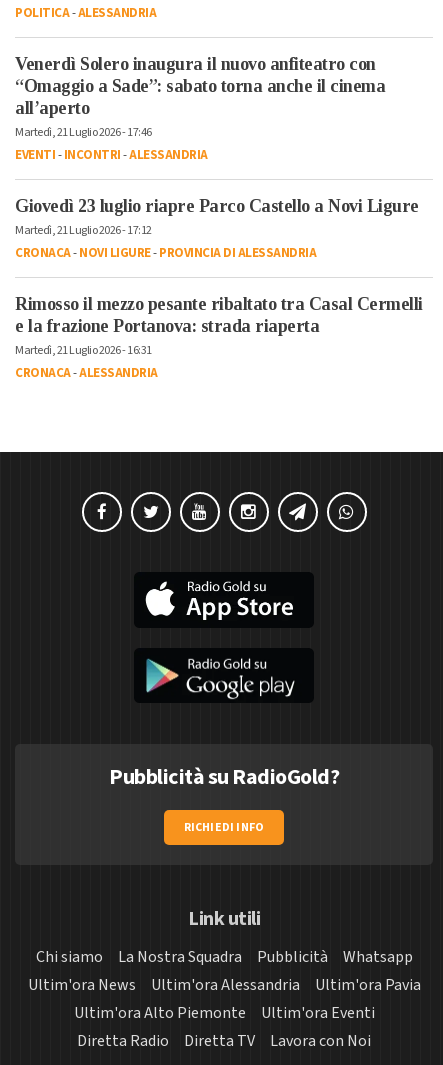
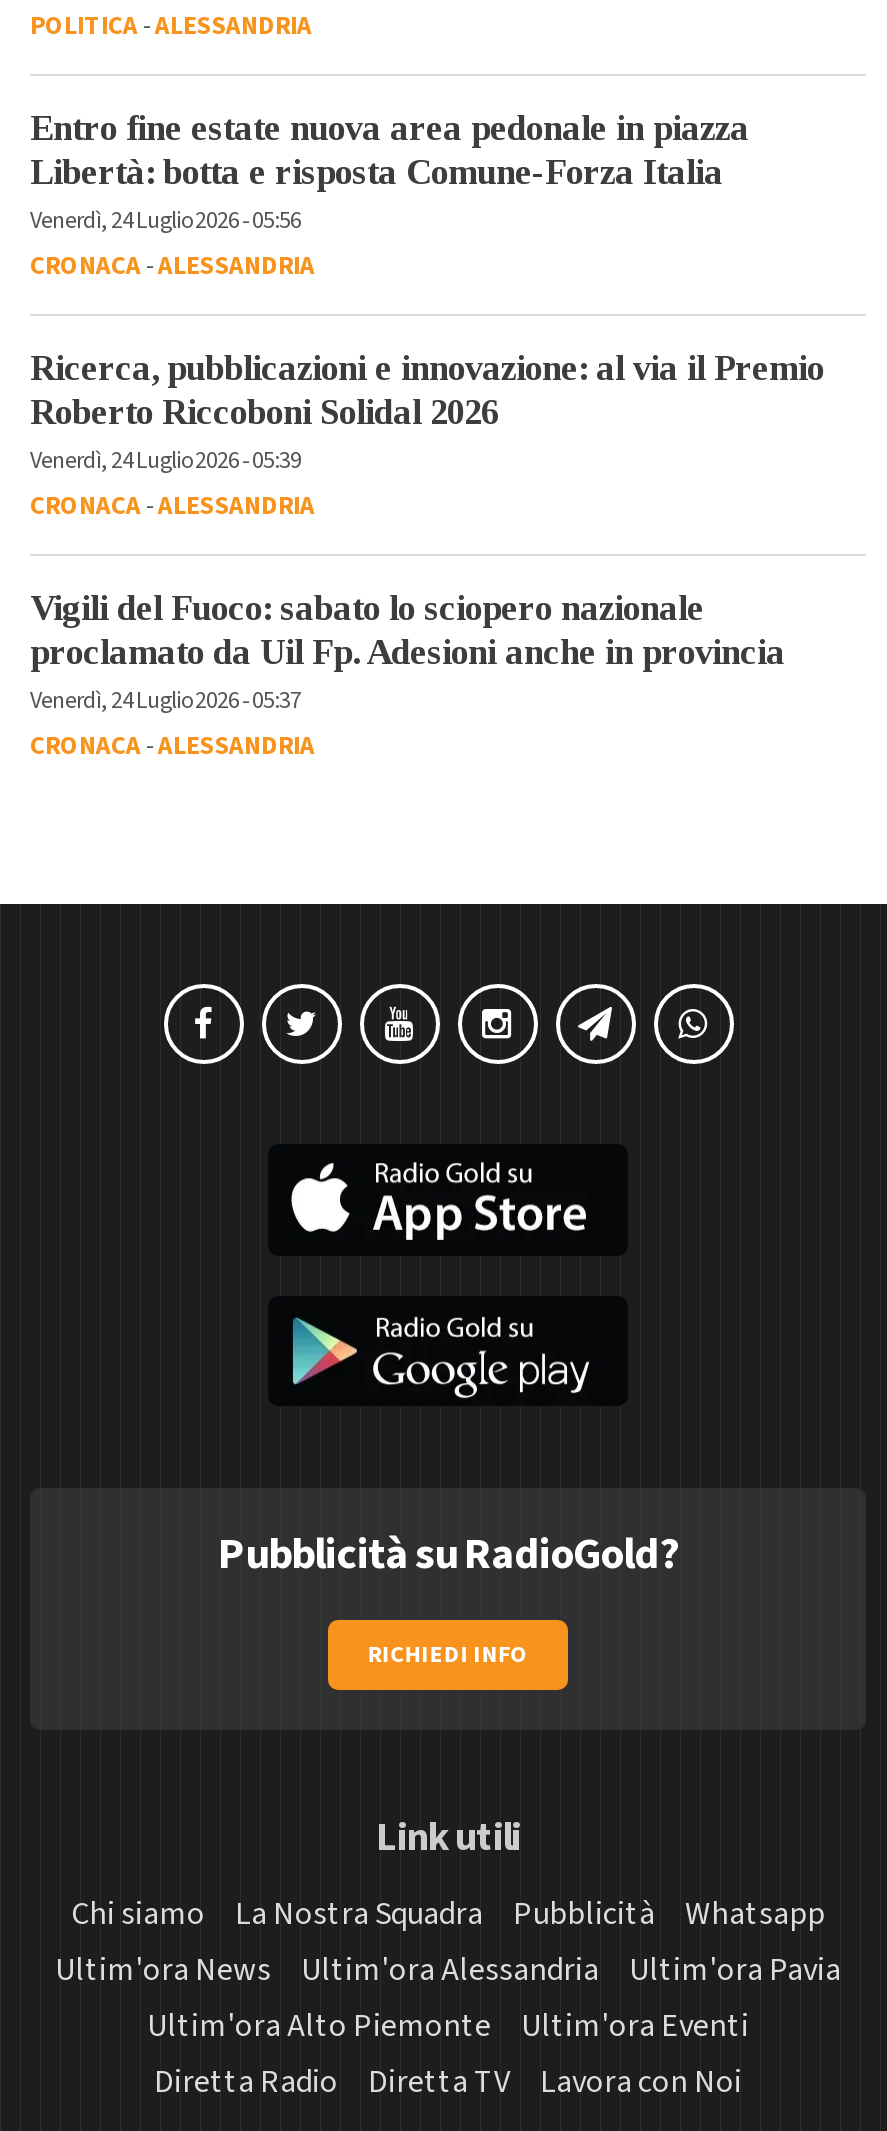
[15,54,385,164] Venerdì Solero inaugura il nuovo anfiteatro con | “Omaggio a Sade”: sabato torna anche il cinema | all’aperto | Martedì, 21 Luglio 2026 - 17:46 | EVENTI-INCONTRI-ALESSANDRIA -> [30,108,749,284] Entro fine estate nuova area pedonale in piazza | Libertà: botta e risposta Comune-Forza Italia | Venerdì, 24 Luglio 2026 - 05:56 | CRONACA -ALESSANDRIA
[15,196,418,262] Giovedì 23 luglio riapre Parco Castello a Novi Ligure | Martedì, 21 Luglio 2026 - 17:12 | CRONACA-NOVI LIGURE-PROVINCIA DI ALESSANDRIA -> [30,348,824,524] Ricerca, pubblicazioni e innovazione: al via il Premio | Roberto Riccoboni Solidal 2026 | Venerdì, 24 Luglio 2026 - 05:39 | CRONACA -ALESSANDRIA
[15,294,422,359] Rimosso il mezzo pesante ribaltato tra Casal Cermelli | e la frazione Portanova: strada riaperta | Martedì, 21 Luglio 2026 - 16:31 -> [30,588,785,718] Vigili del Fuoco: sabato lo sciopero nazionale | proclamato da Uil Fp. Adesioni anche in provincia | Venerdì, 24 Luglio 2026 - 05:37

